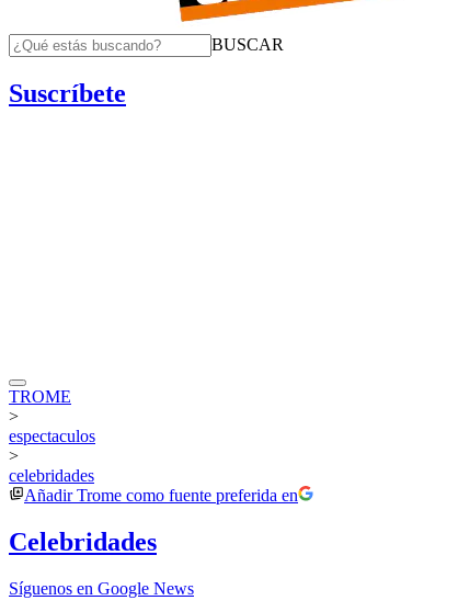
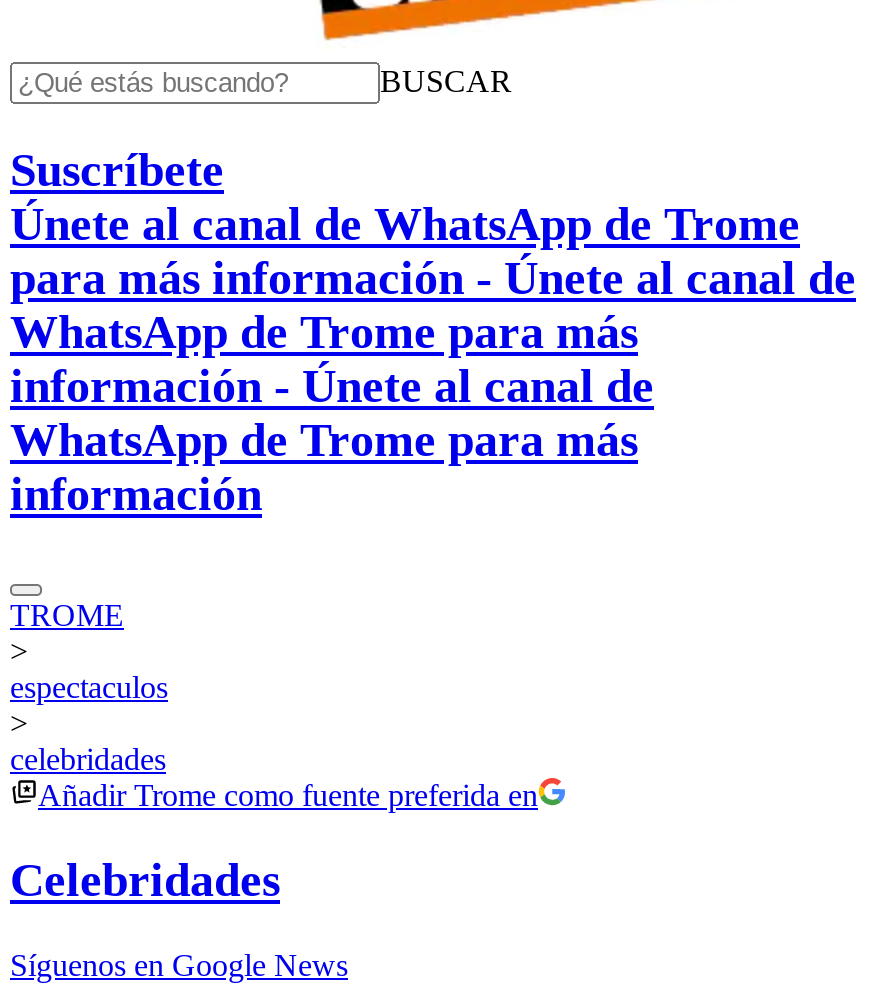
none -> [10,198,856,520] Únete al canal de WhatsApp de Trome | para más información - Únete al canal de | WhatsApp de Trome para más | información - Únete al canal de | WhatsApp de Trome para más | información

